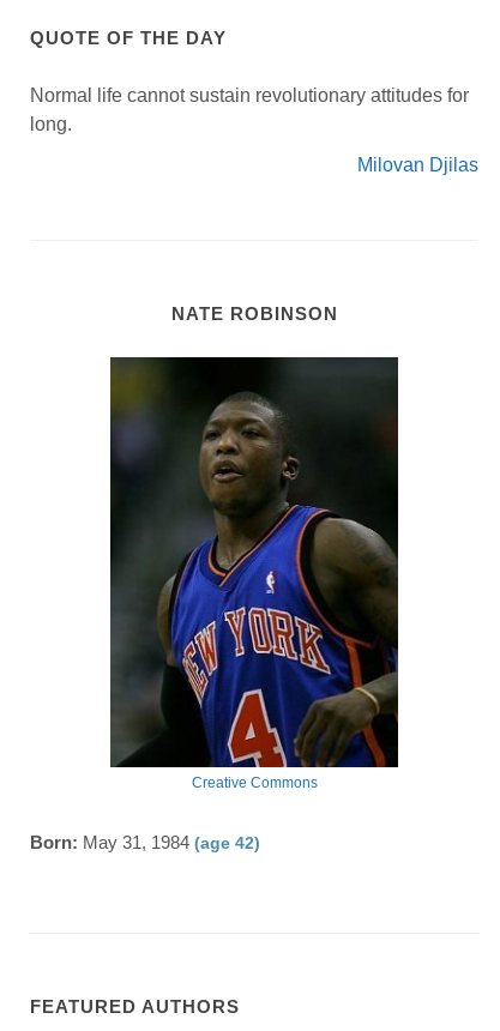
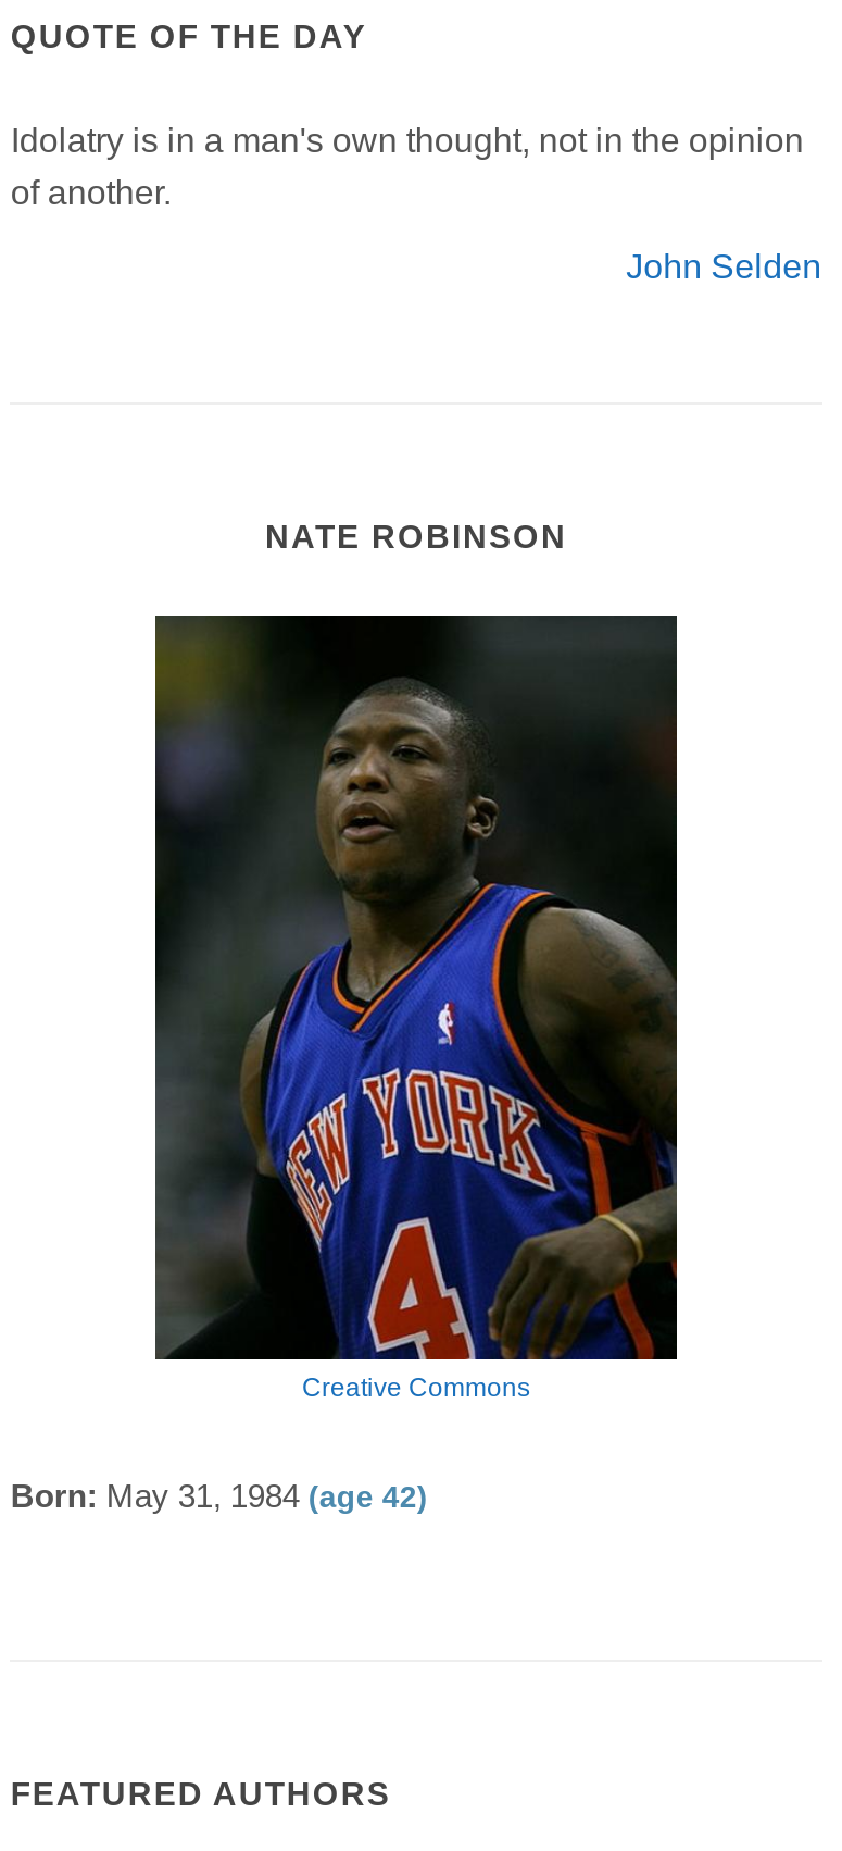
[30,85,469,134] Normal life cannot sustain revolutionary attitudes for | long. -> [11,121,804,210] Idolatry is in a man's own thought, not in the opinion | of another.
[357,154,478,175] Milovan Djilas -> [626,247,822,284] John Selden

